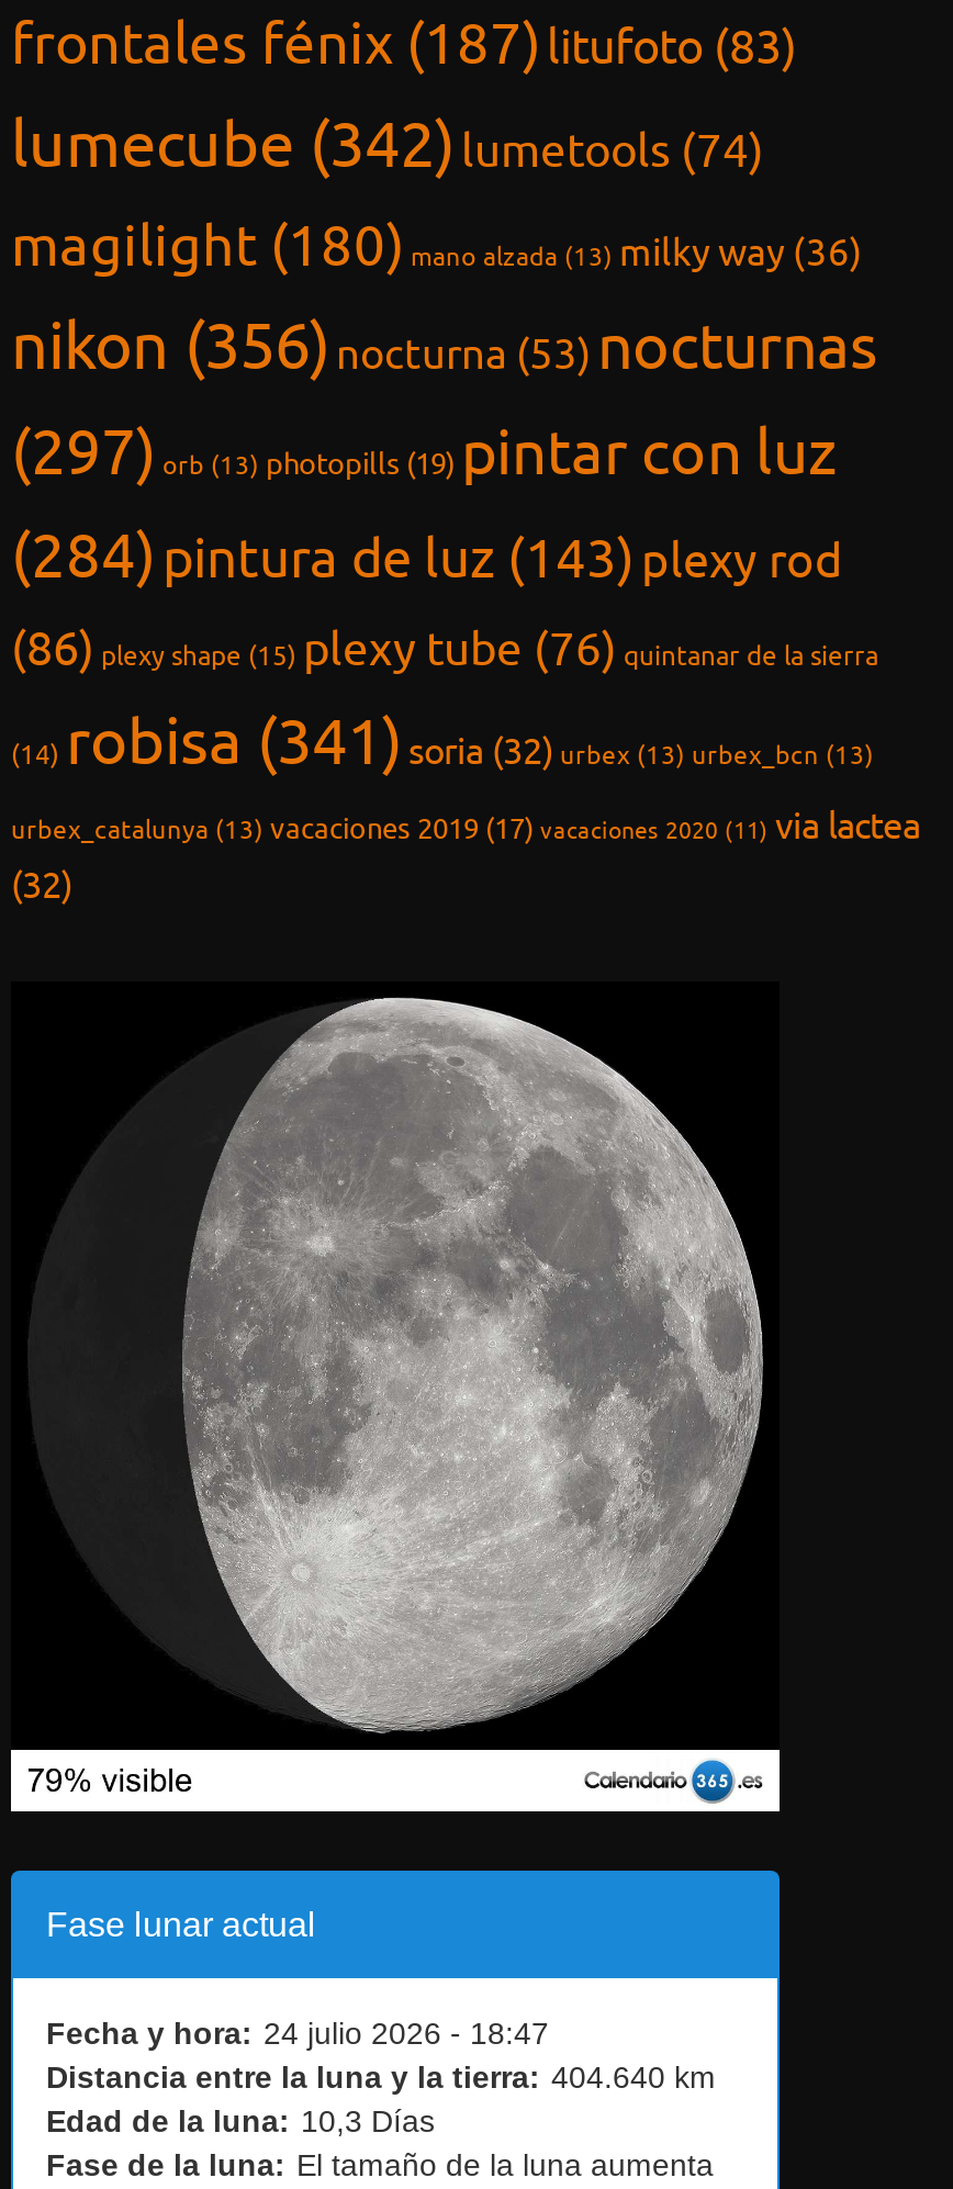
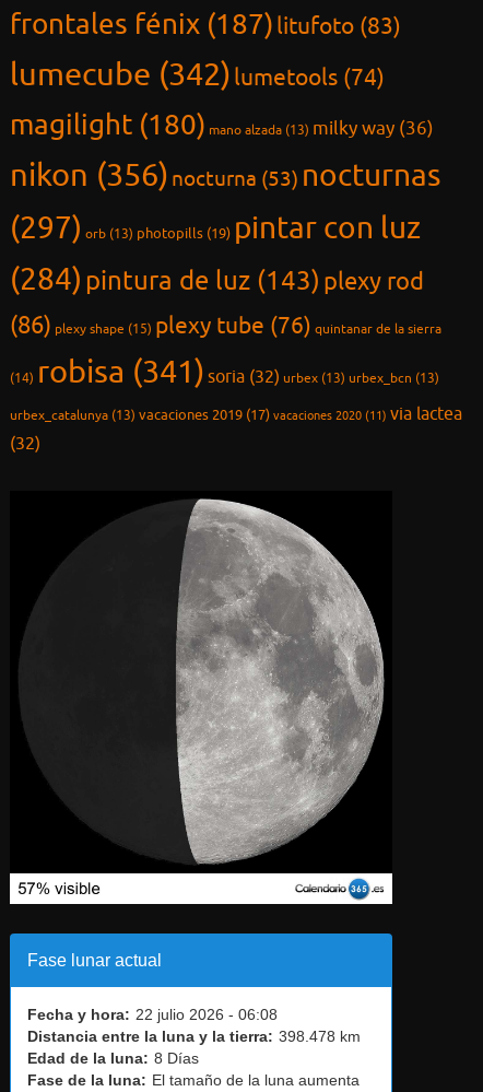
[182,997,386,1735] [image] -> [96,498,200,864] [image]
[46,2016,549,2051] Fecha y hora: 24 julio 2026 - 18:47 -> [27,1006,278,1023] Fecha y hora: 22 julio 2026 - 06:08
[46,2060,716,2095] Distancia entre la luna y la tierra: 404.640 km -> [27,1028,361,1045] Distancia entre la luna y la tierra: 398.478 km
[46,2104,435,2139] Edad de la luna: 10,3 Días -> [27,1050,199,1067] Edad de la luna: 8 Días

